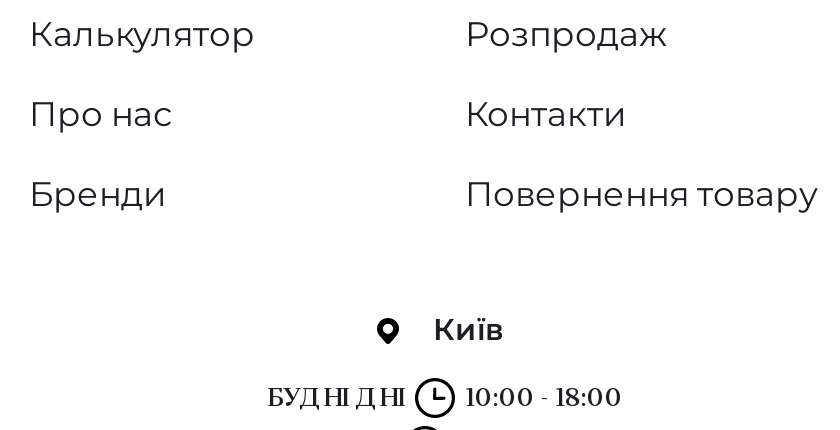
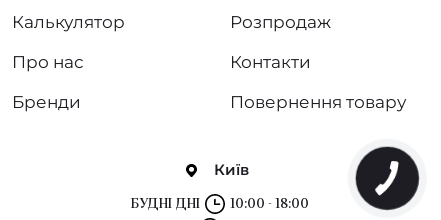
none -> [354,145,421,212] [image]

